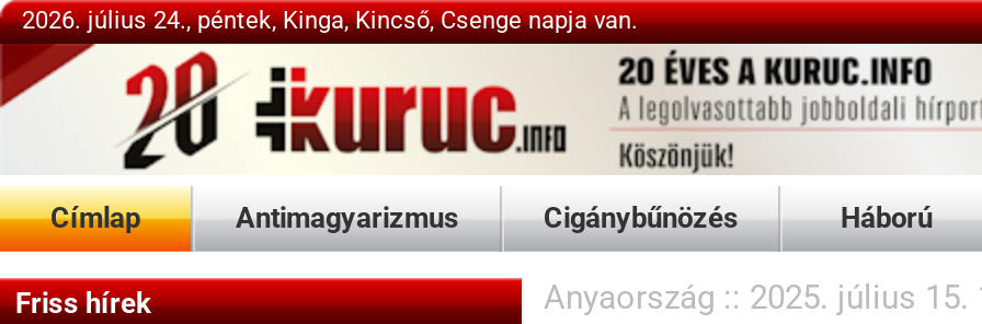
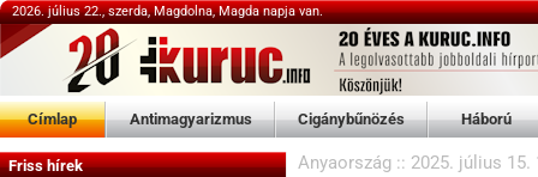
[22,7,638,35] 2026. július 24., péntek, Kinga, Kincső, Csenge napja van. -> [12,4,323,19] 2026. július 22., szerda, Magdolna, Magda napja van.

